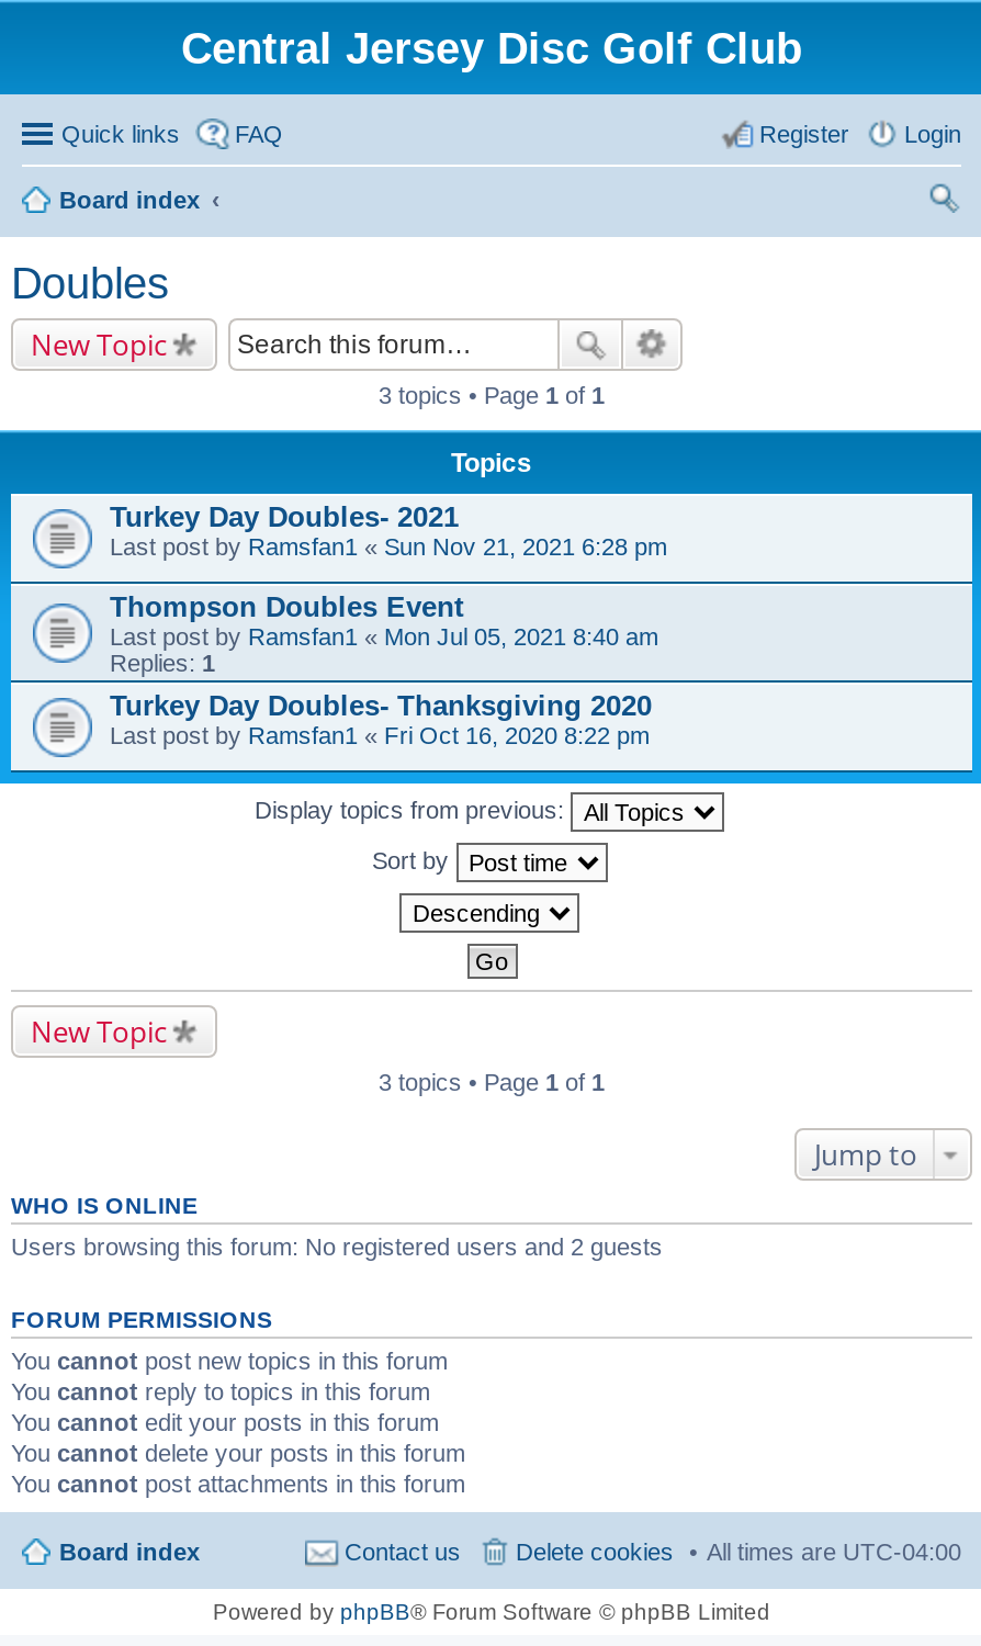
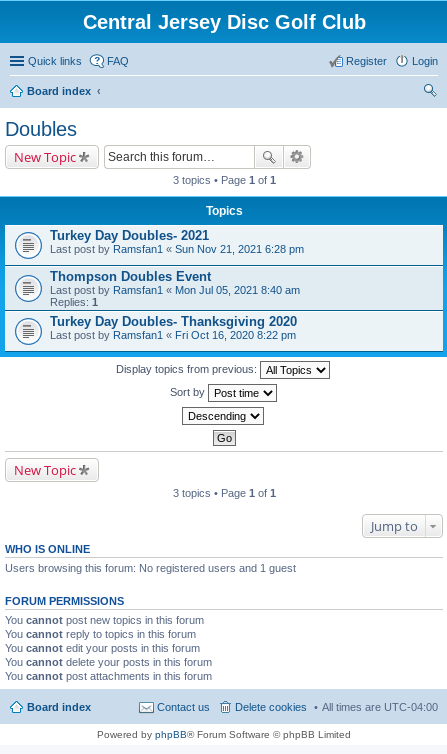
[11,1233,663,1260] Users browsing this forum: No registered users and 2 guests -> [5,562,296,574] Users browsing this forum: No registered users and 1 guest

